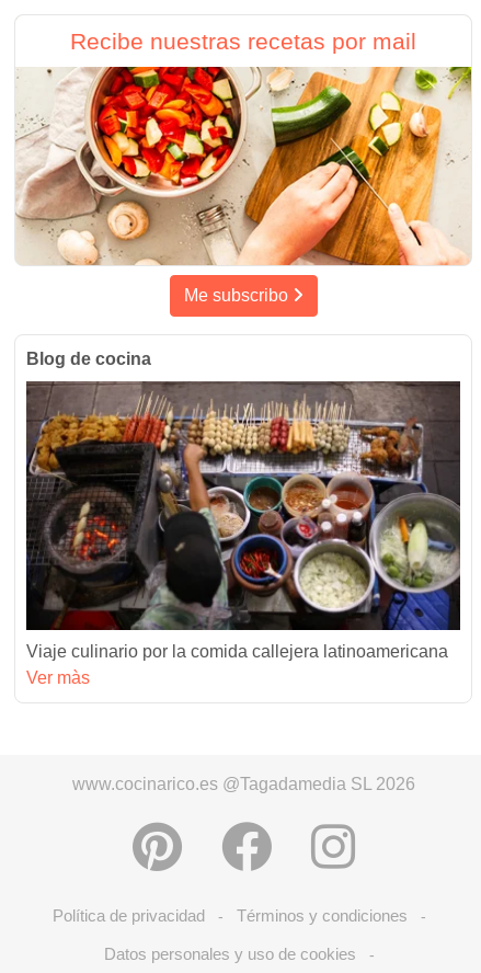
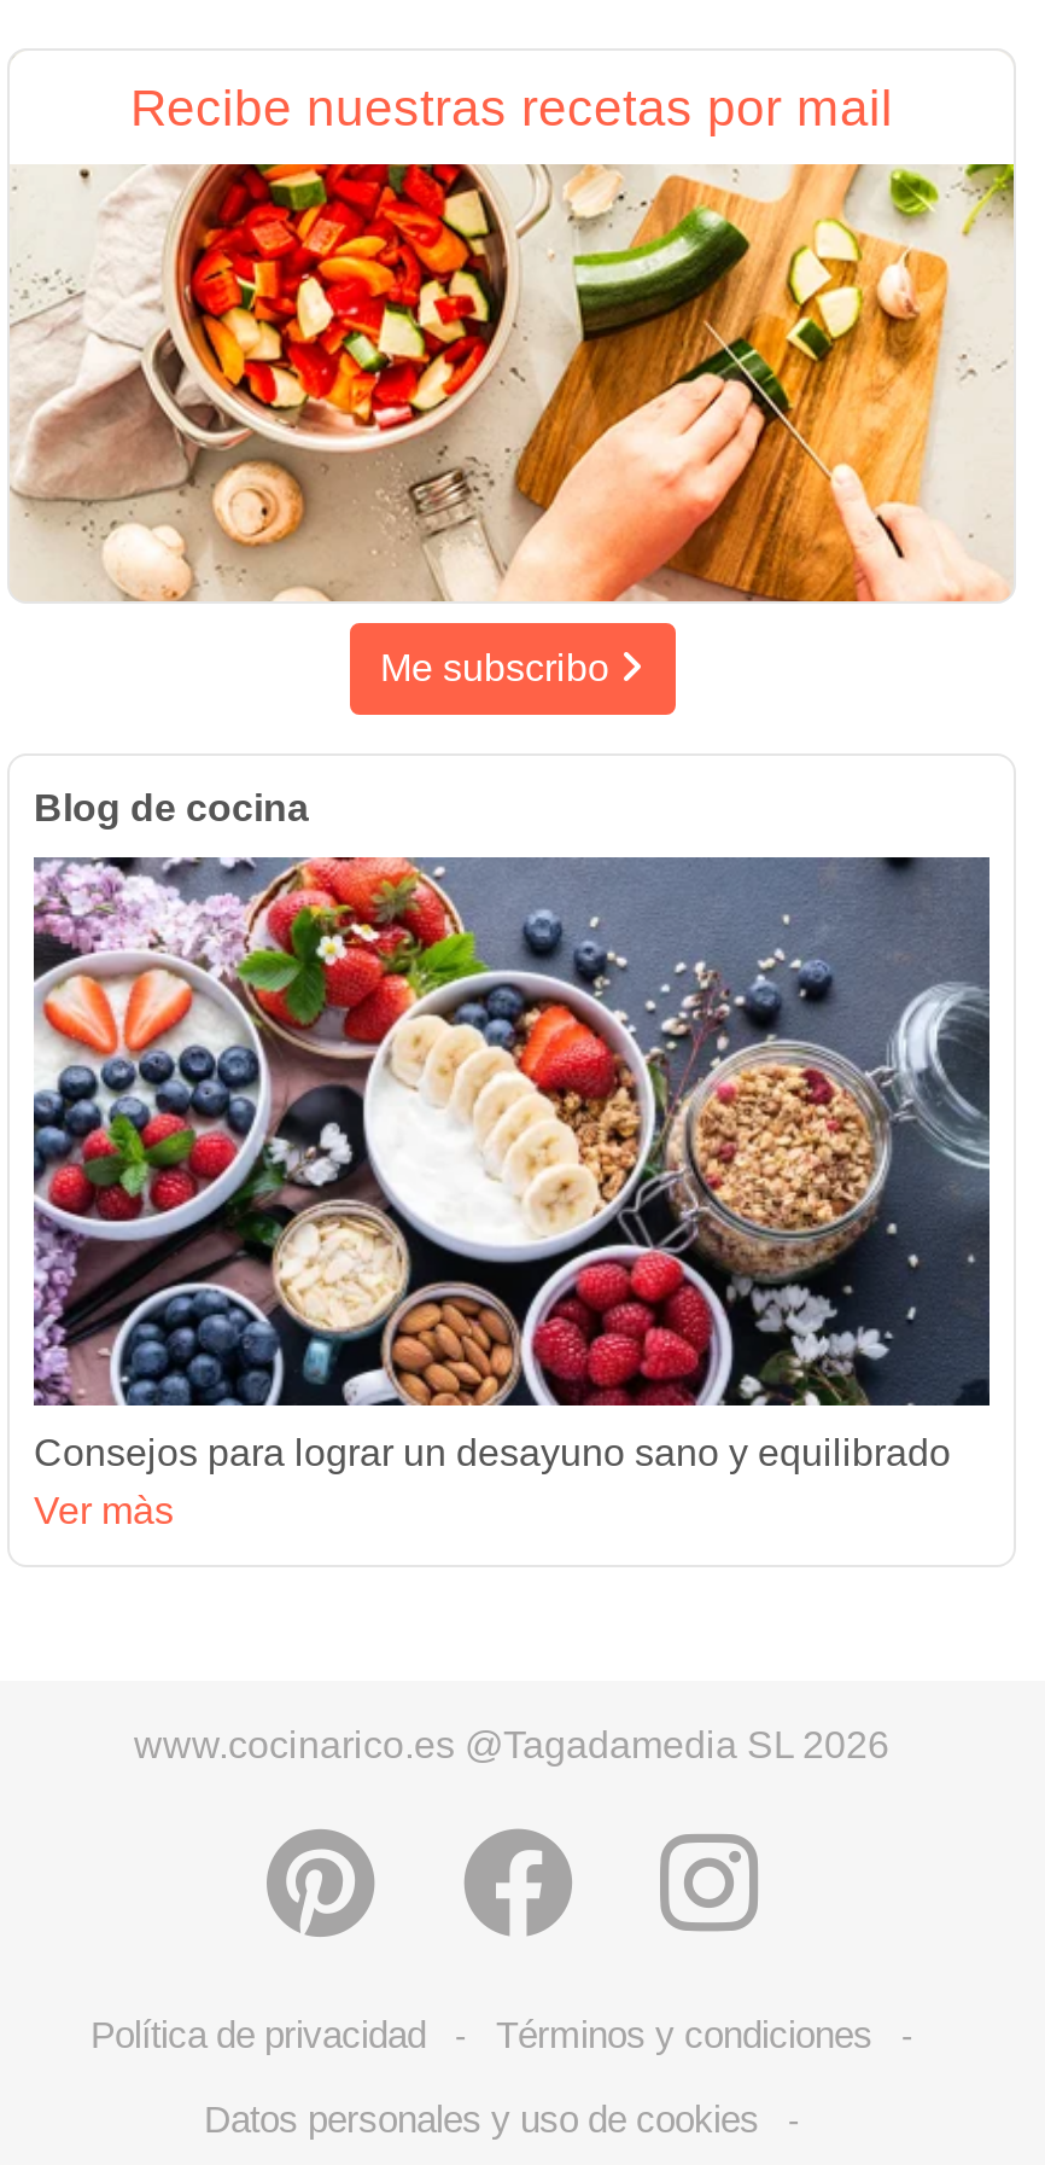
[25,380,460,660] [image] | Viaje culinario por la comida callejera latinoamericana -> [31,855,989,1472] [image] | Consejos para lograr un desayuno sano y equilibrado

